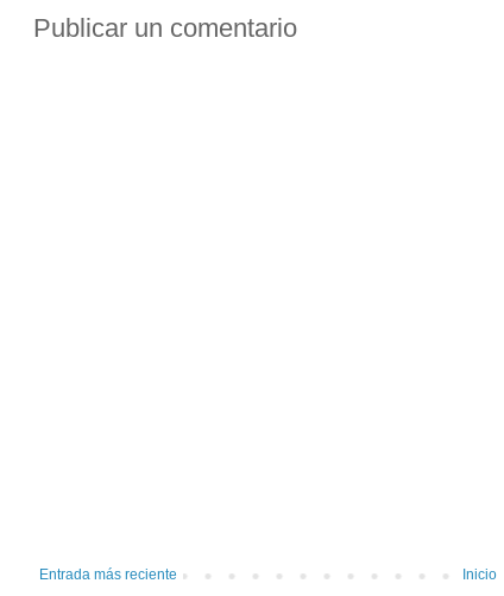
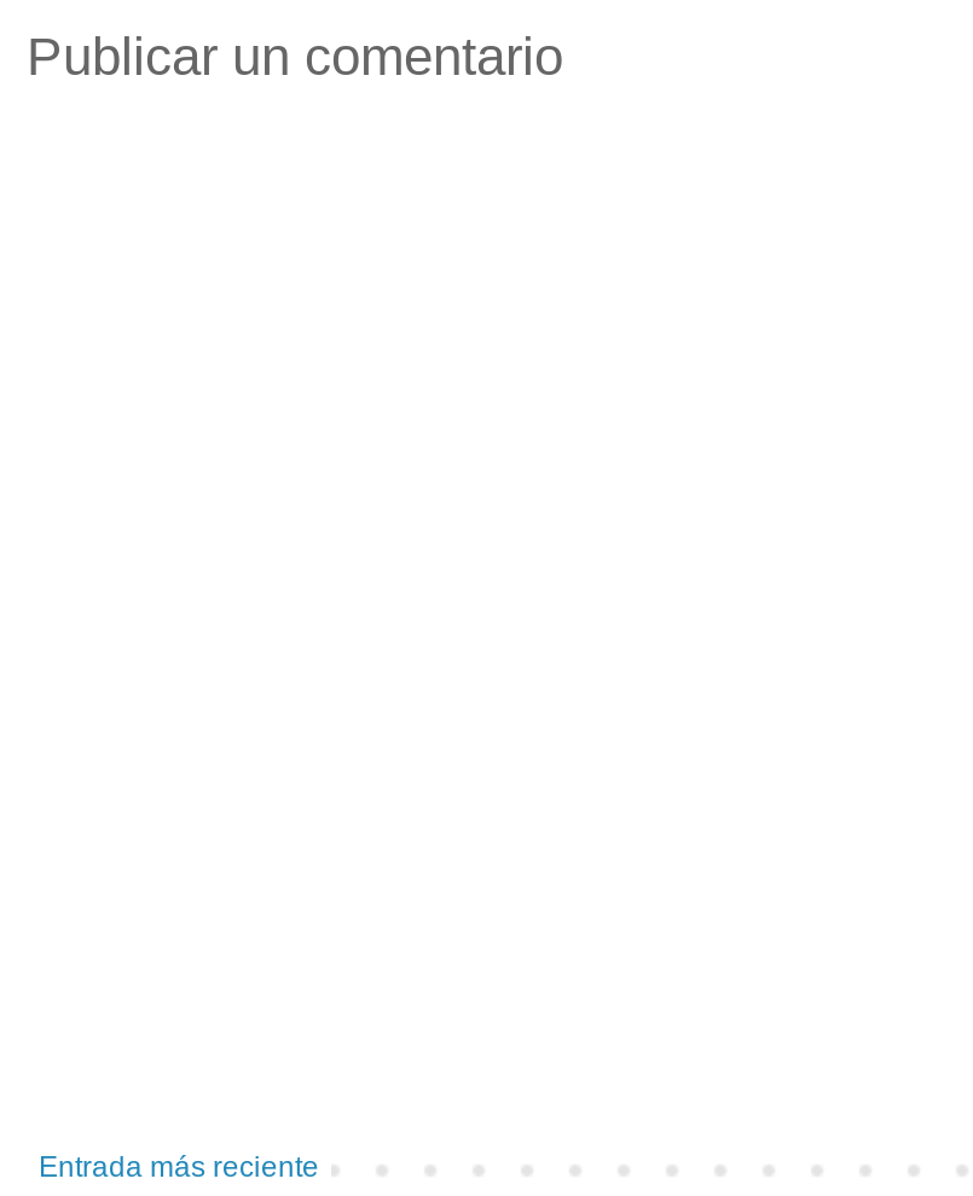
[462,566,496,583] Inicio -> none

